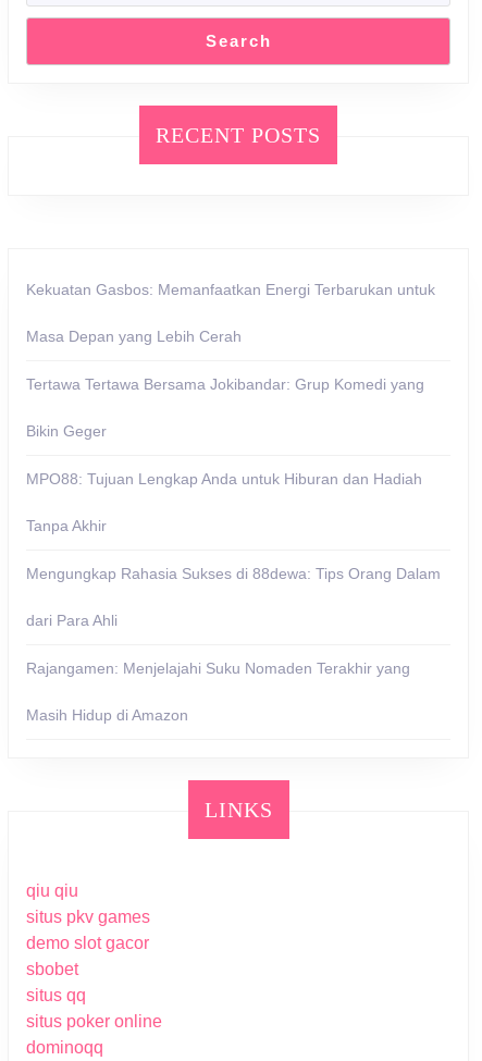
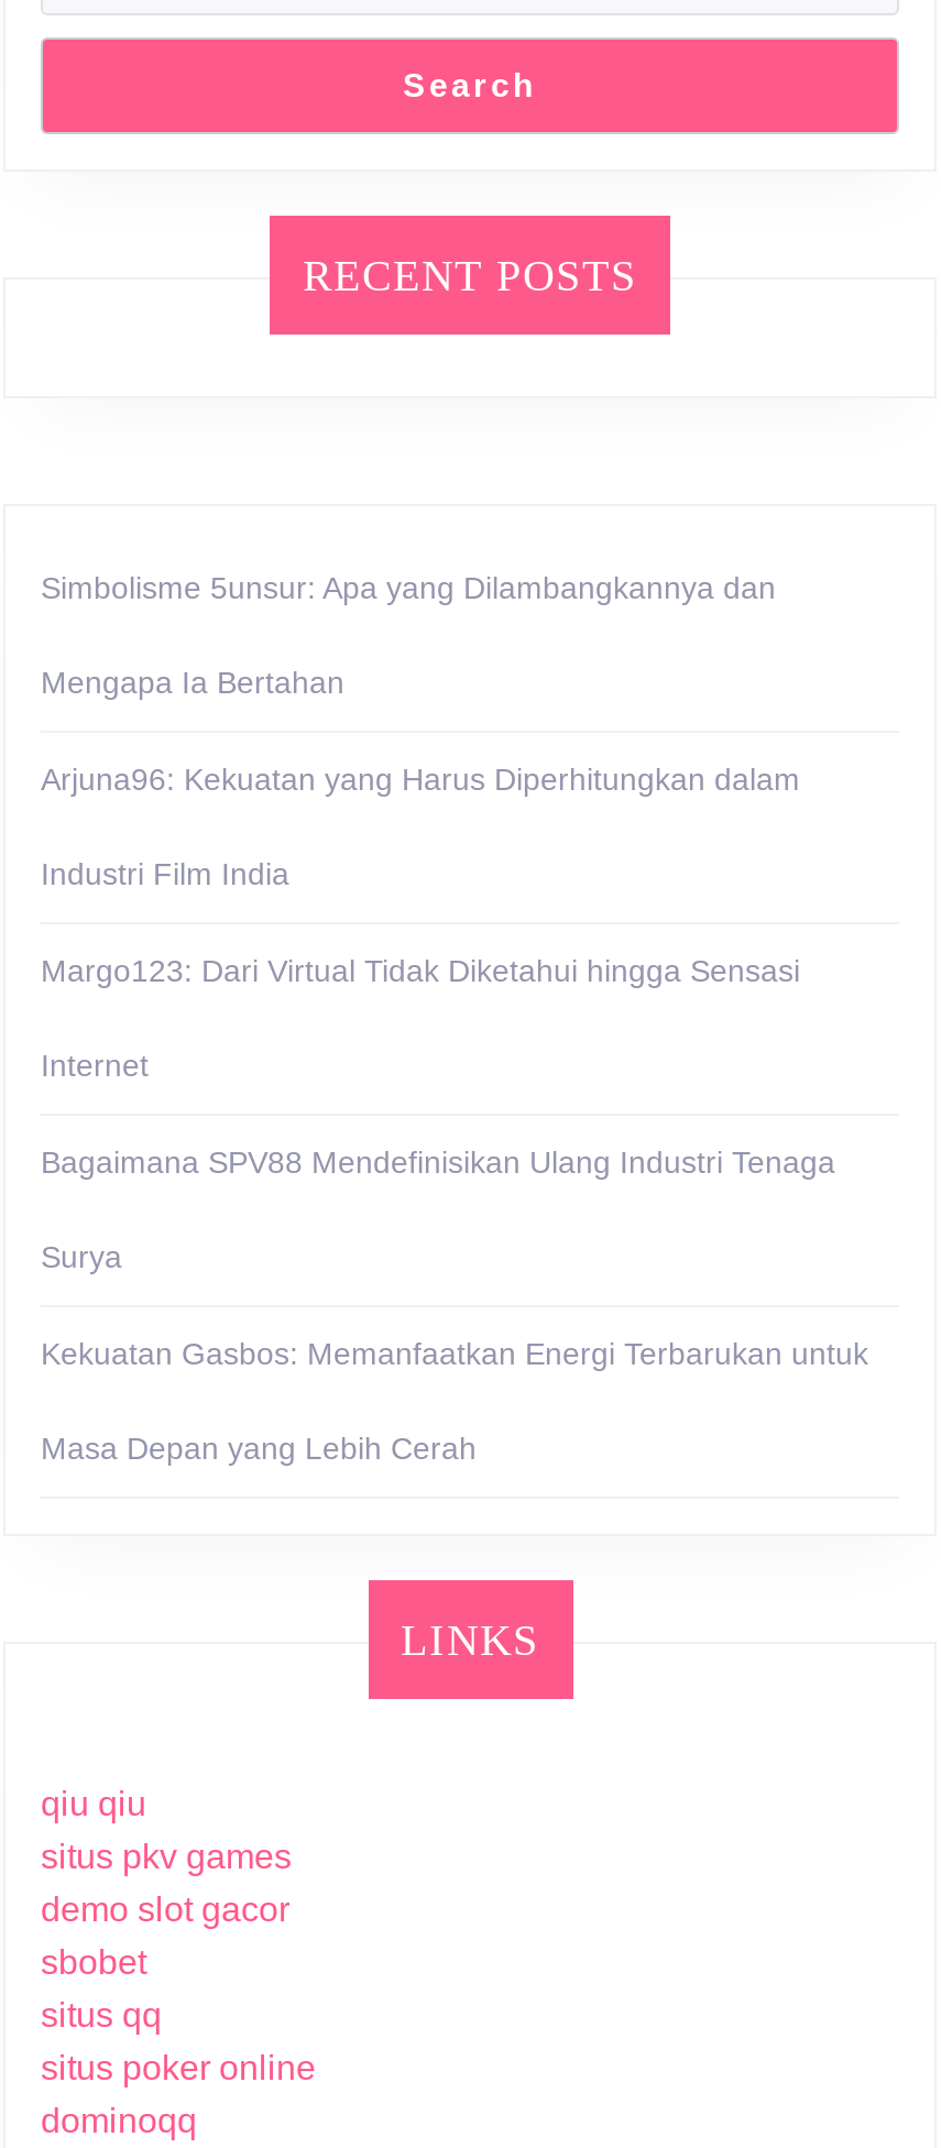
none -> [41,570,835,1274] Simbolisme 5unsur: Apa yang Dilambangkannya dan | Mengapa Ia Bertahan | Arjuna96: Kekuatan yang Harus Diperhitungkan dalam | Industri Film India | Margo123: Dari Virtual Tidak Diketahui hingga Sensasi | Internet | Bagaimana SPV88 Mendefinisikan Ulang Industri Tenaga | Surya
moved [26,281,435,345] -> [41,1335,868,1465]: Kekuatan Gasbos: Memanfaatkan Energi Terbarukan untuk | Masa Depan yang Lebih Cerah
[26,375,441,723] Tertawa Tertawa Bersama Jokibandar: Grup Komedi yang | Bikin Geger | MPO88: Tujuan Lengkap Anda untuk Hiburan dan Hadiah | Tanpa Akhir | Mengungkap Rahasia Sukses di 88dewa: Tips Orang Dalam | dari Para Ahli | Rajangamen: Menjelajahi Suku Nomaden Terakhir yang | Masih Hidup di Amazon -> none

